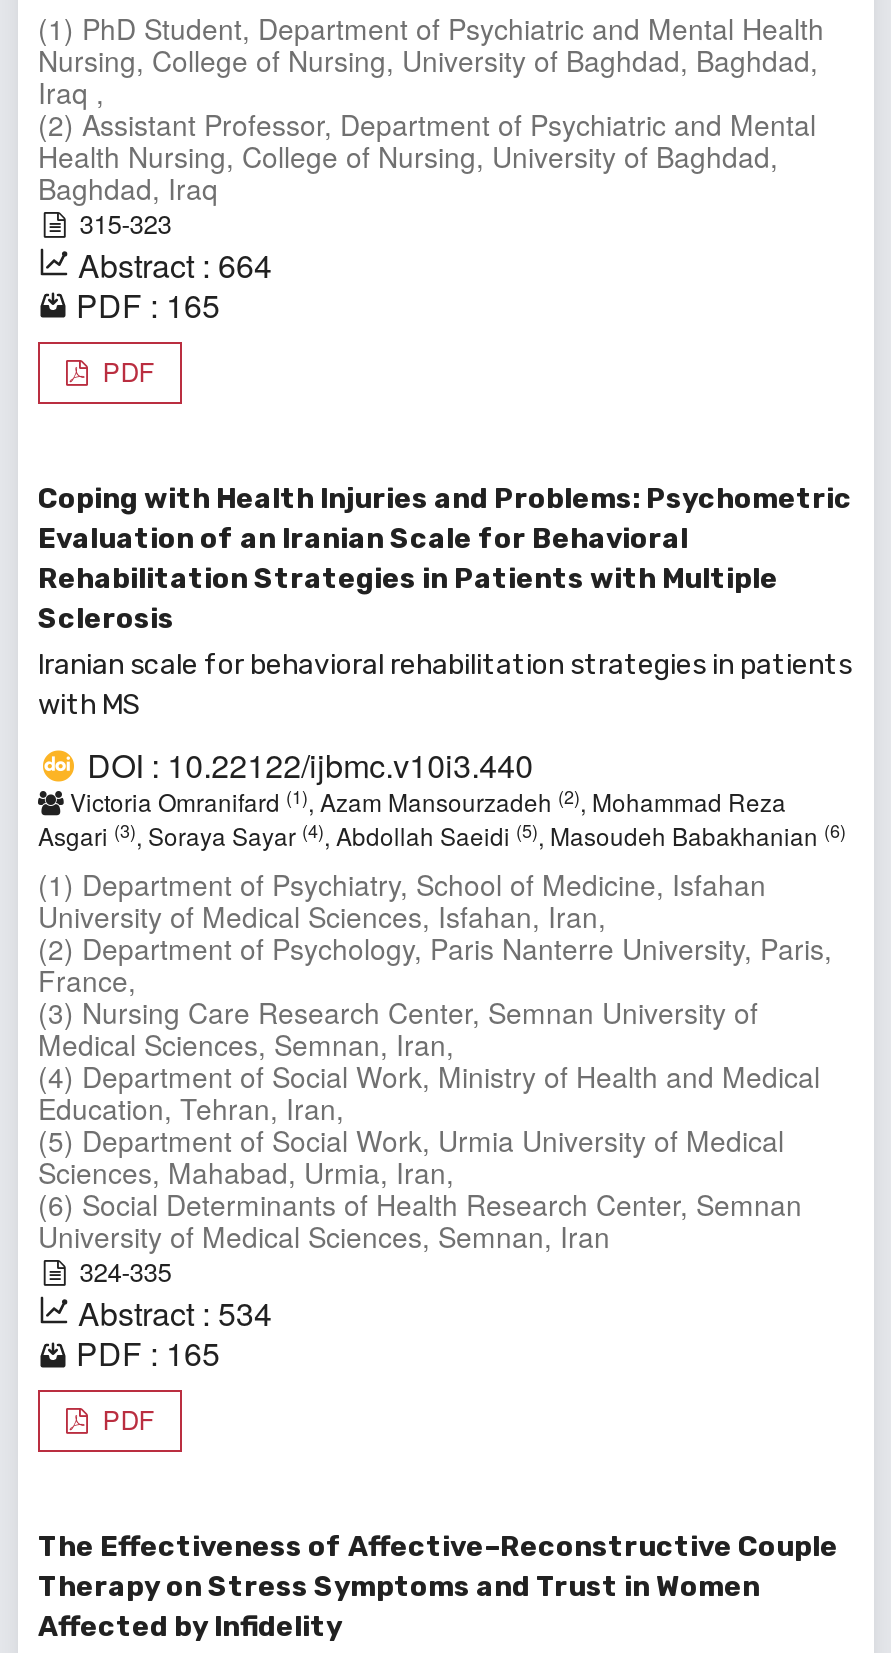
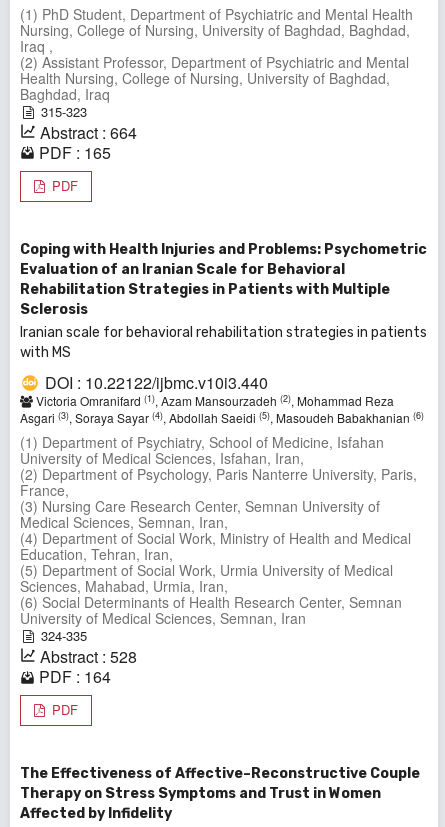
[78,1290,272,1336] Abstract : 534 -> [40,645,137,668] Abstract : 528
[76,1330,220,1376] PDF : 165 -> [39,665,111,688] PDF : 164

